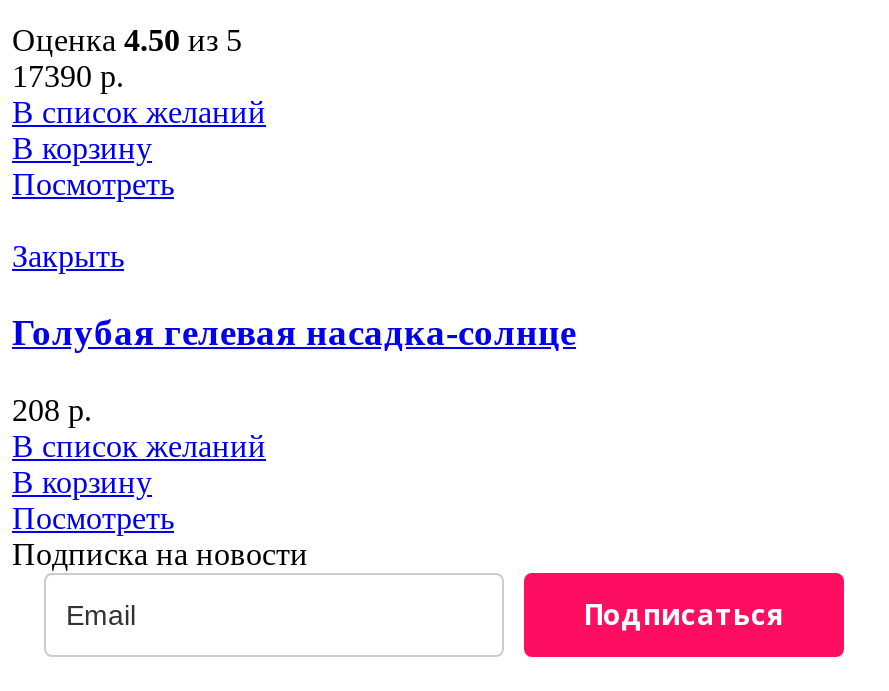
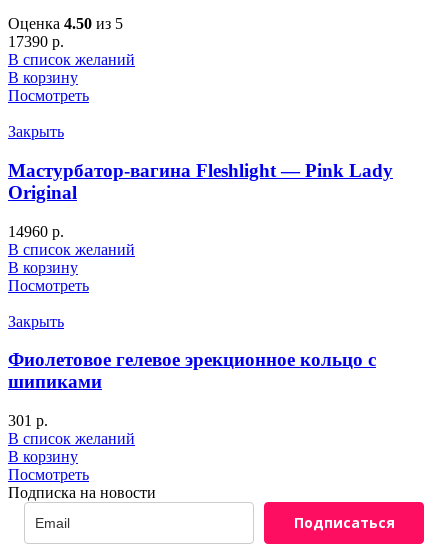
[12,312,576,427] Голубая гелевая насадка-солнце | 208 р. -> [8,160,393,429] Мастурбатор-вагина Fleshlight — Pink Lady | Original | 14960 р. | В список желаний | В корзину | Посмотреть | Закрыть | Фиолетовое гелевое эрекционное кольцо с | шипиками | 301 р.

